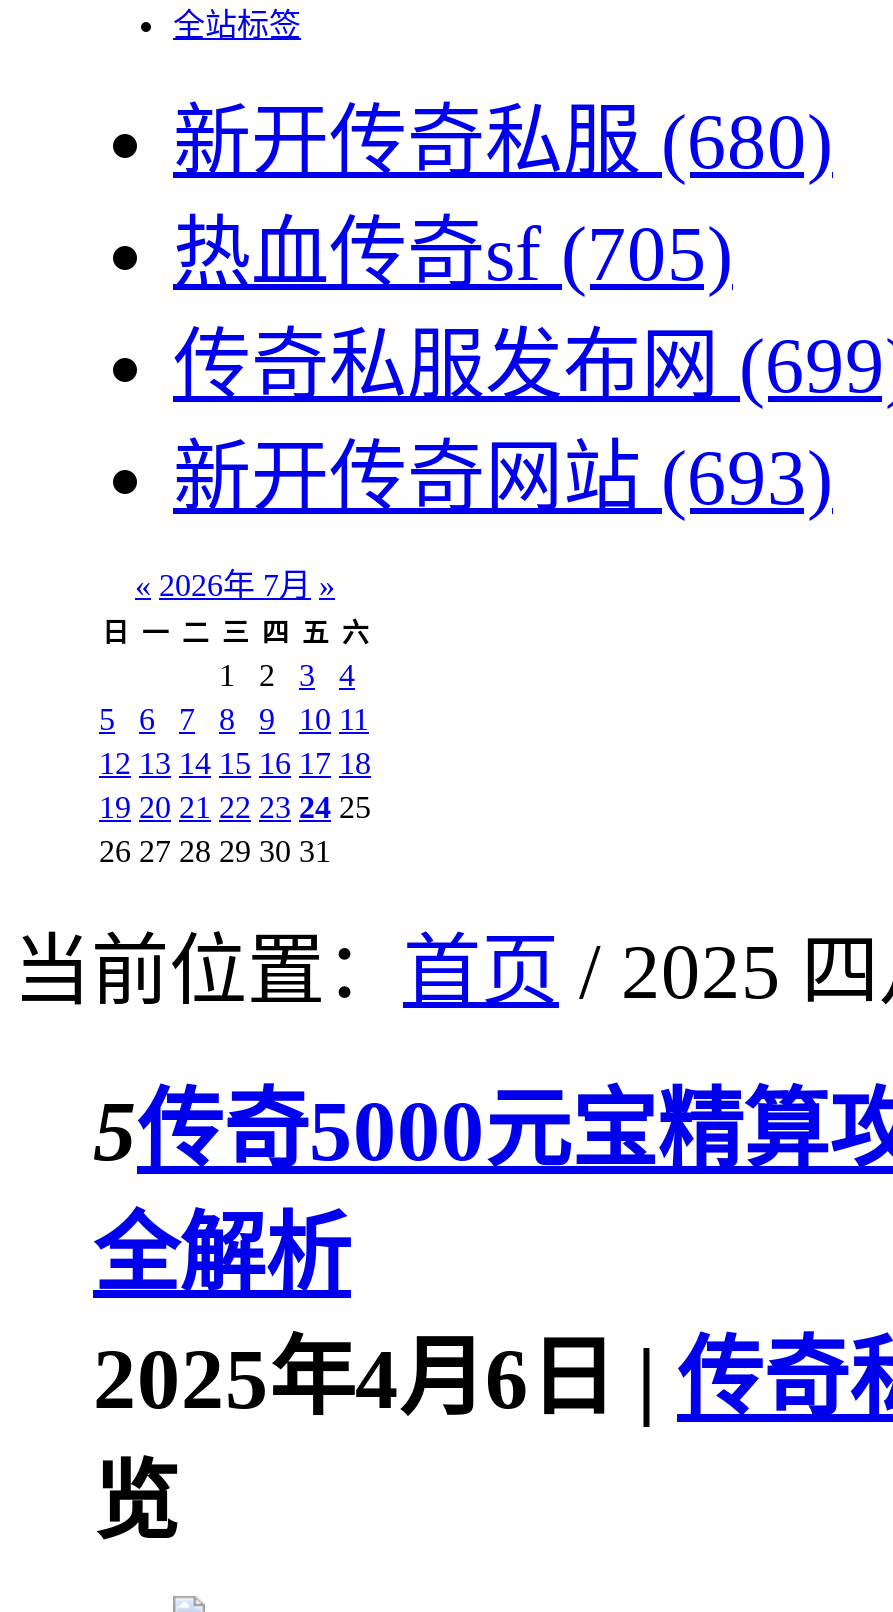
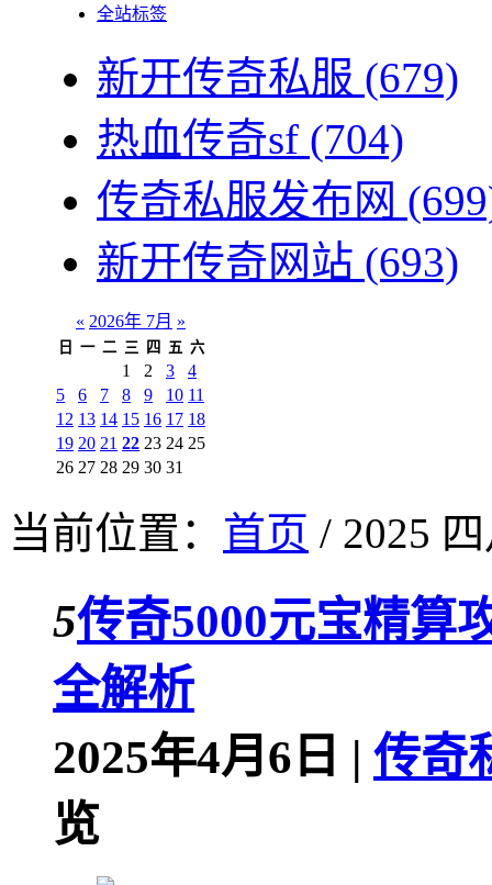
[173,98,833,184] 新开传奇私服(680) -> [97,54,459,101] 新开传奇私服(679)
[173,210,733,296] 热血传奇sf (705) -> [97,115,404,163] 热血传奇sf (704)

